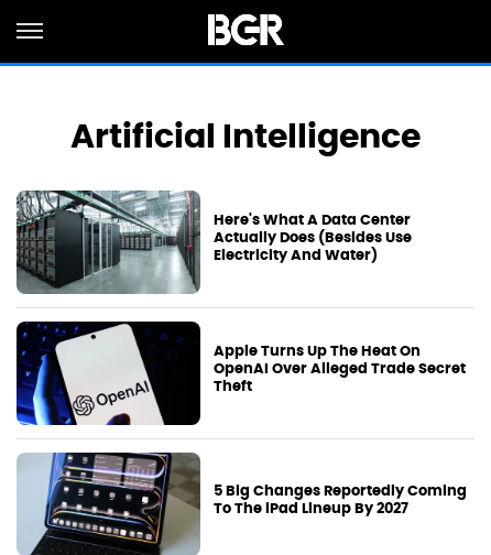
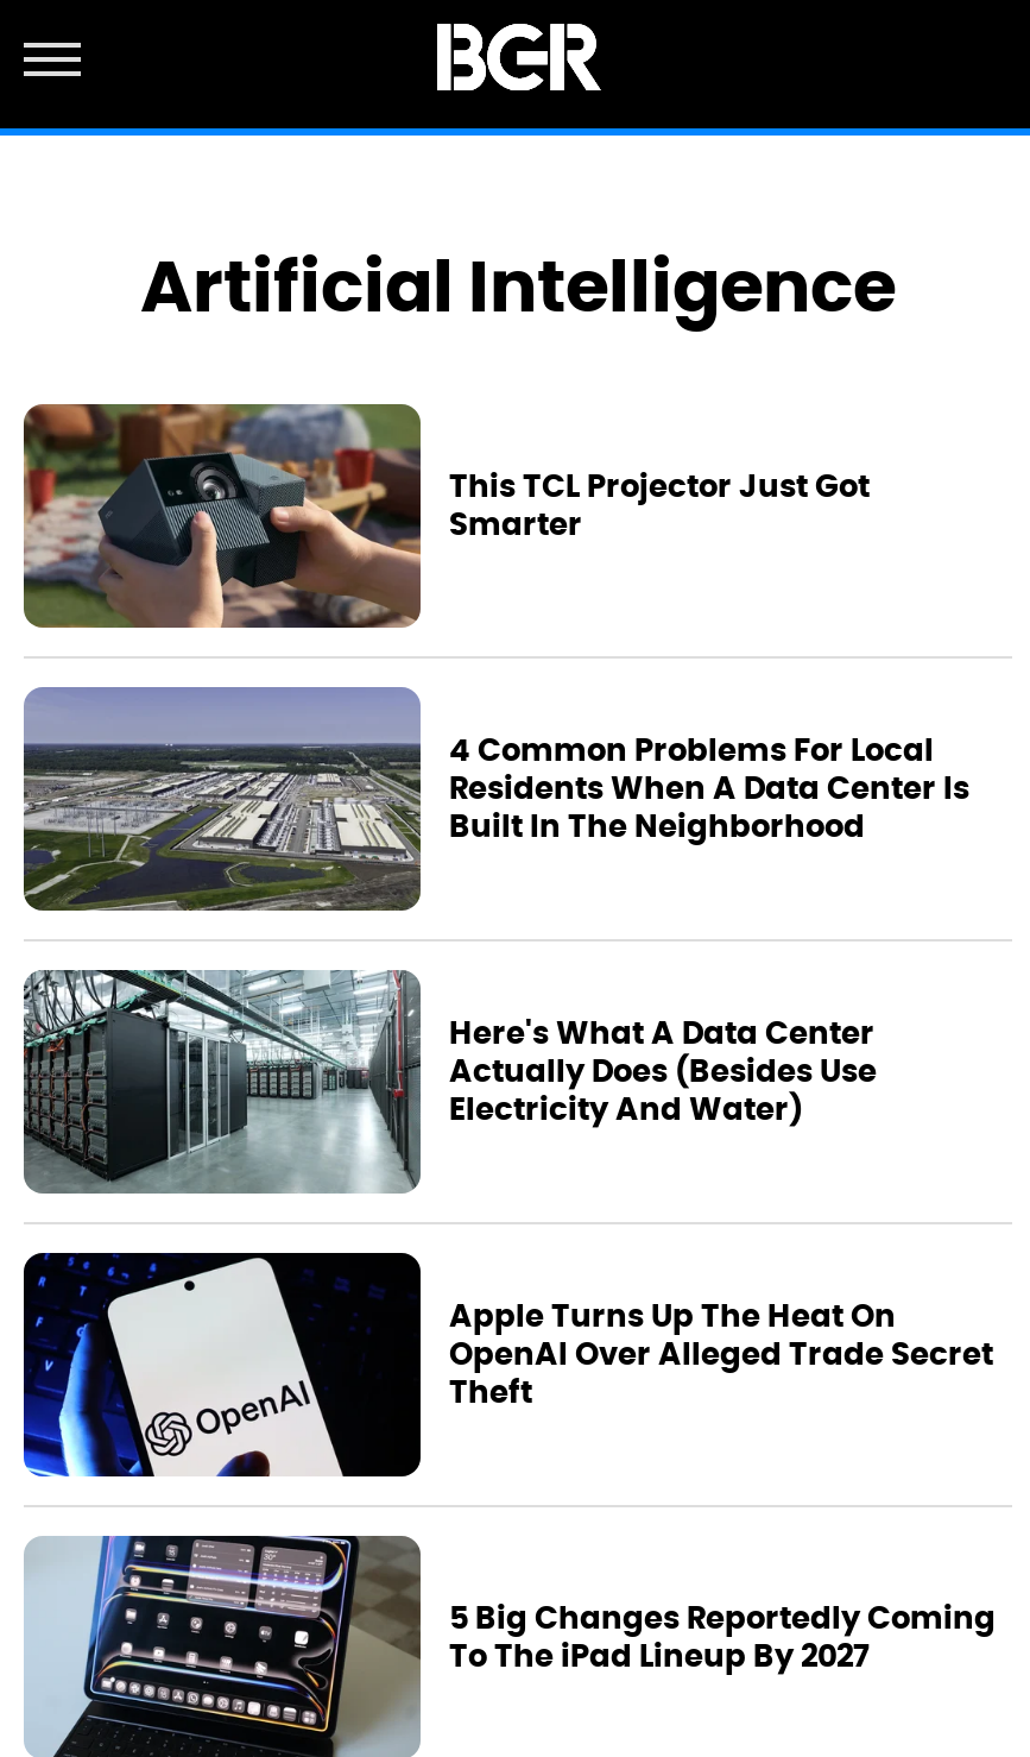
none -> [21,687,969,913] [image] | 4 Common Problems For Local | Residents When A Data Center Is | Built In The Neighborhood
none -> [24,402,870,630] [image] | This TCL Projector Just Got | Smarter

